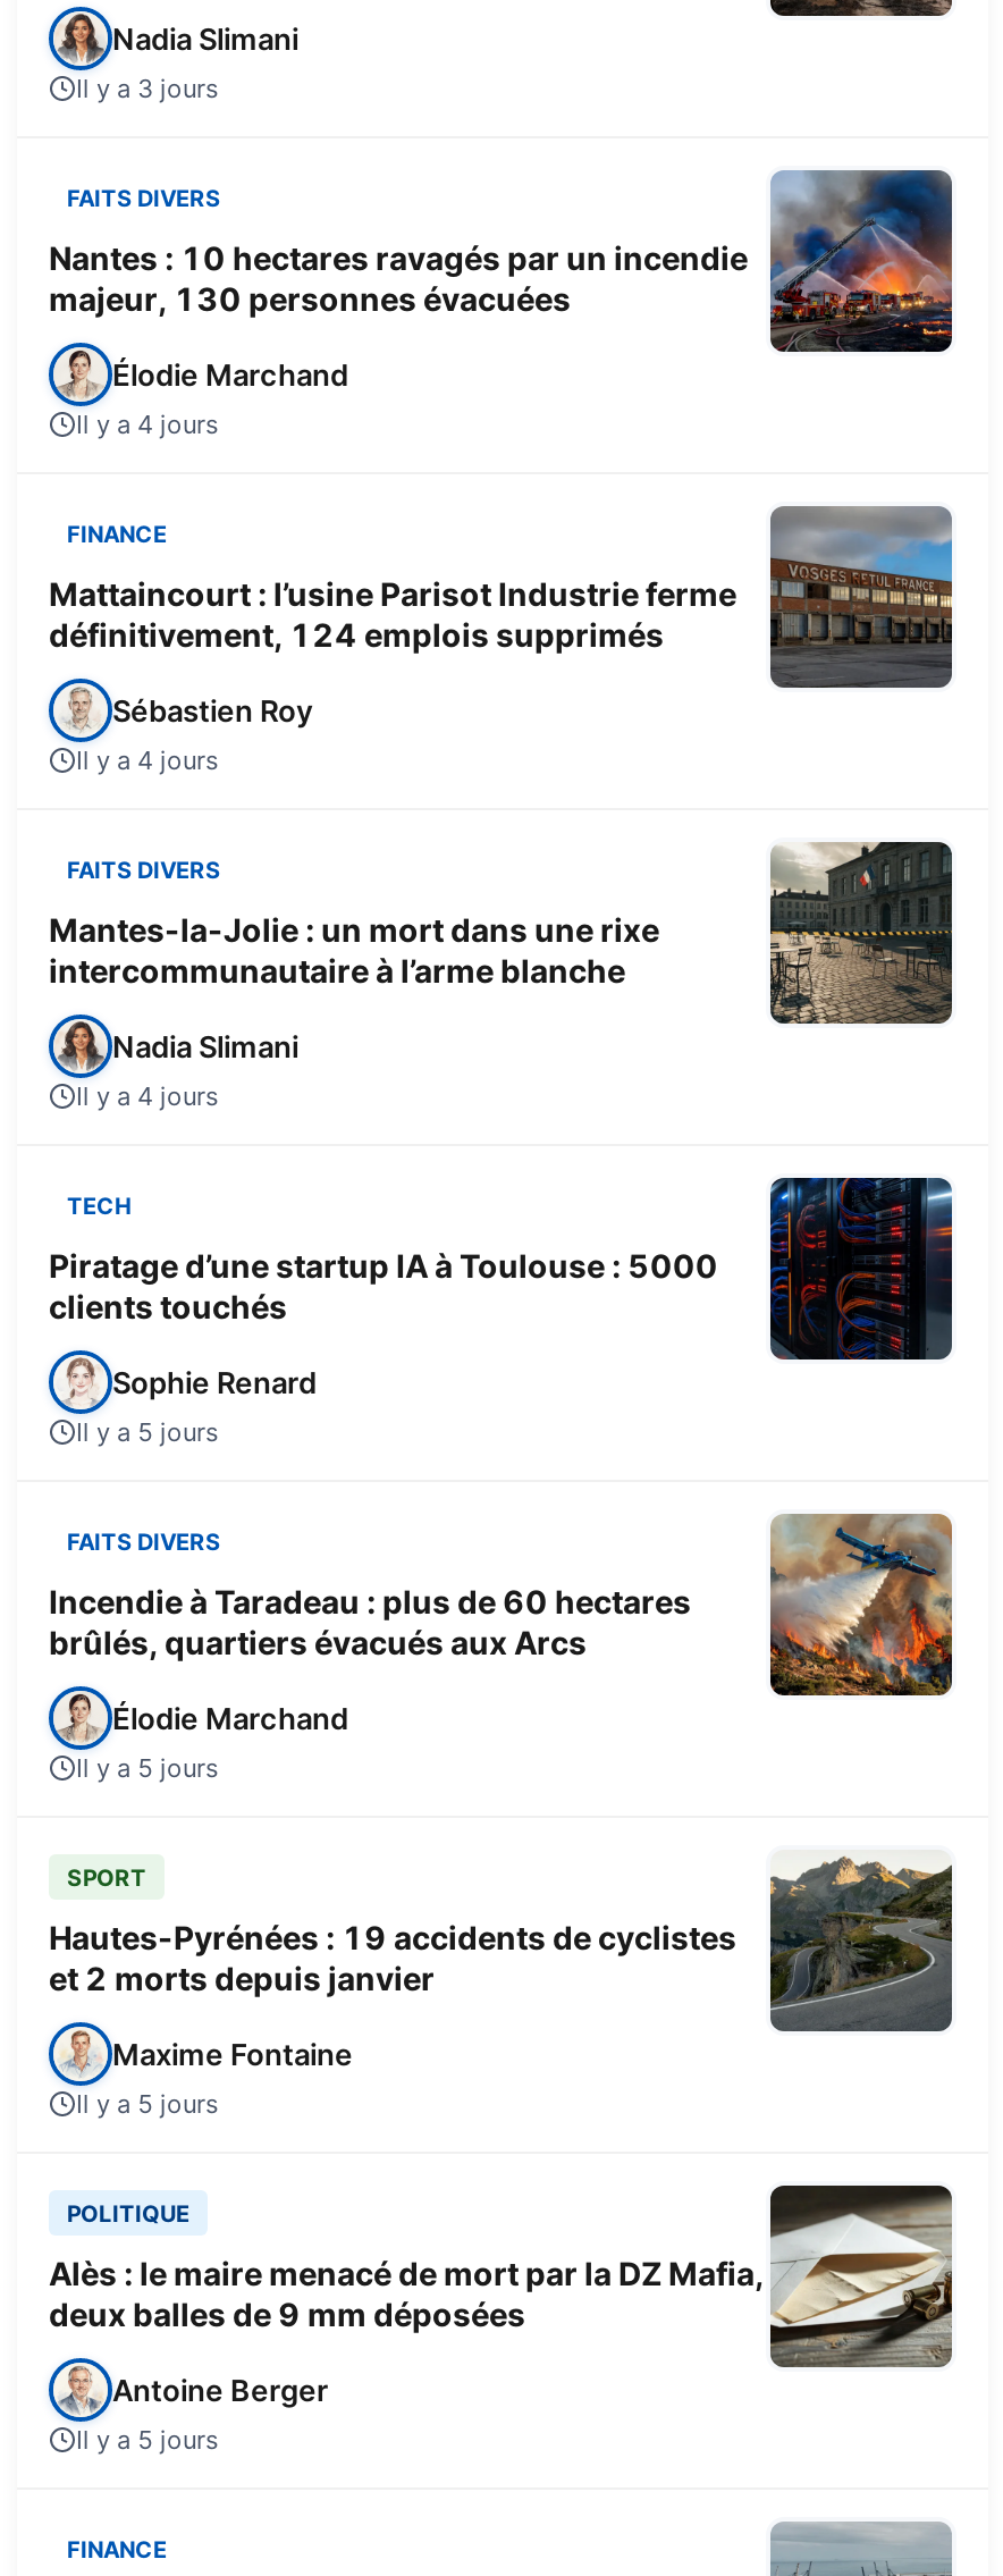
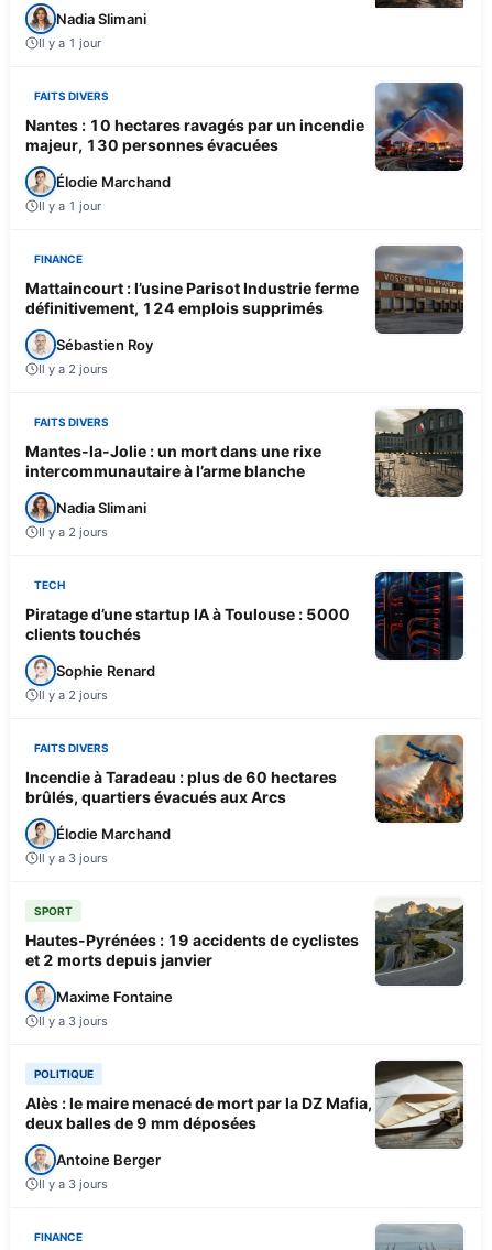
[76,72,219,103] Il y a 3 jours -> [39,35,101,50] Il y a 1 jour
[76,408,219,439] Il y a 4 jours -> [39,198,101,213] Il y a 1 jour
[76,744,219,775] Il y a 4 jours -> [39,361,108,376] Il y a 2 jours
[76,1079,219,1111] Il y a 4 jours -> [39,524,108,539] Il y a 2 jours
[76,1415,219,1447] Il y a 5 jours -> [39,687,108,702] Il y a 2 jours
[76,1751,219,1783] Il y a 5 jours -> [39,850,108,865] Il y a 3 jours
[76,2087,219,2119] Il y a 5 jours -> [39,1013,108,1028] Il y a 3 jours
[76,2423,219,2455] Il y a 5 jours -> [39,1176,108,1191] Il y a 3 jours

